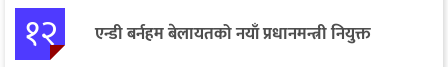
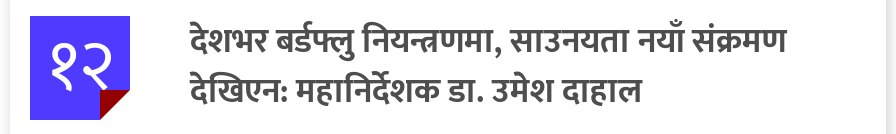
[95,20,371,48] एन्डी बर्नहम बेलायतको नयाँ प्रधानमन्त्री नियुक्त -> [190,15,786,121] देशभर बर्डफ्लु नियन्त्रणमा, साउनयता नयाँ संक्रमण | देखिएन: महानिर्देशक डा. उमेश दाहाल

